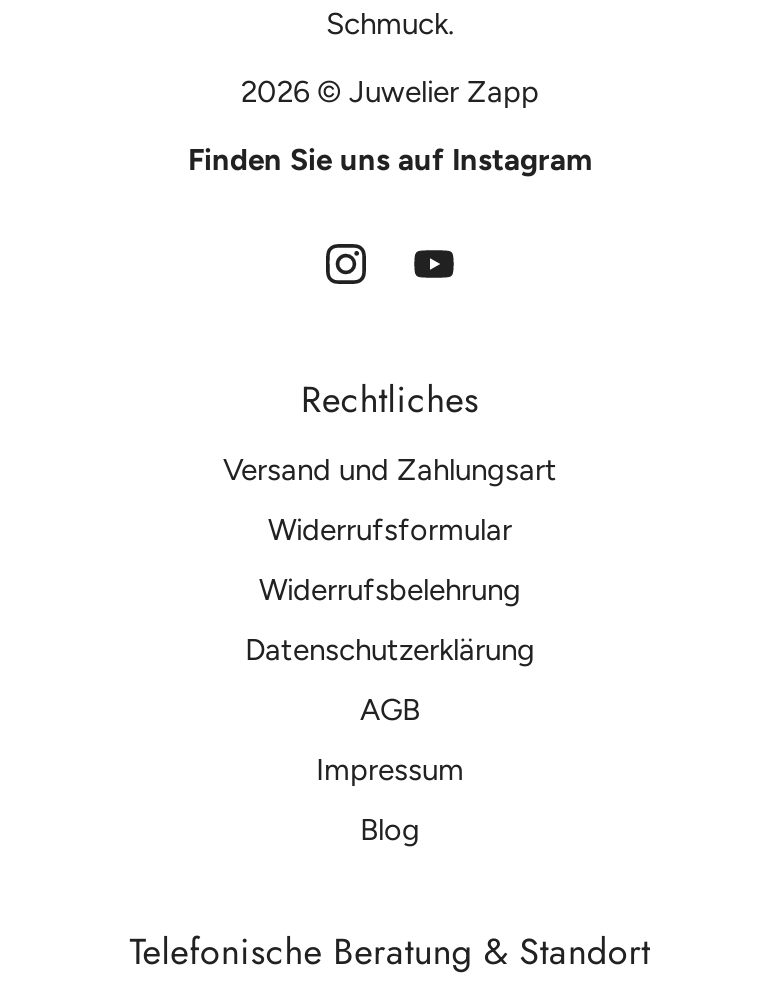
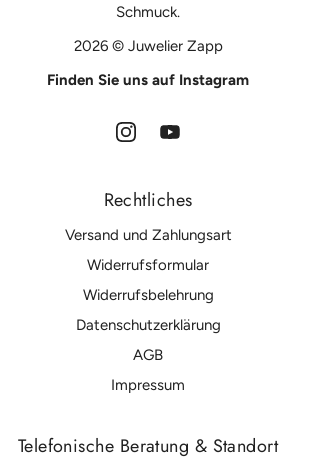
[360,811,420,847] Blog -> none

